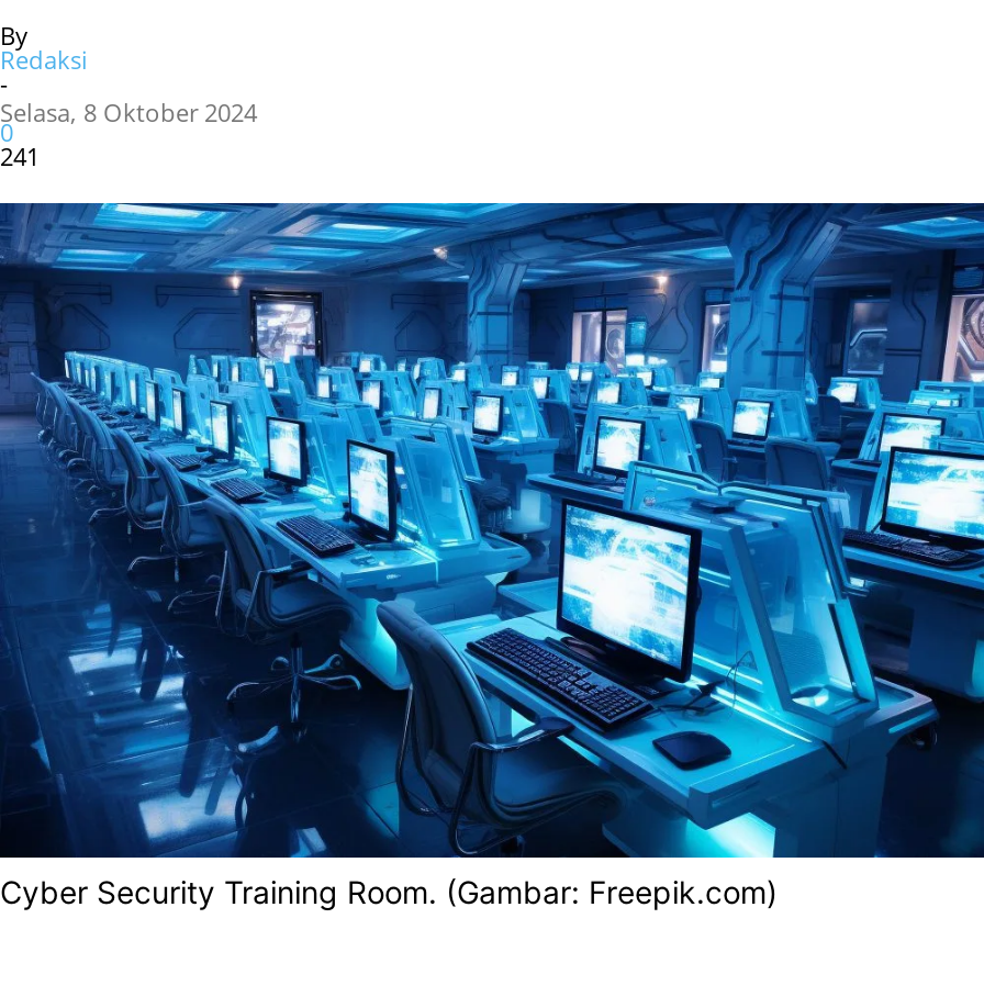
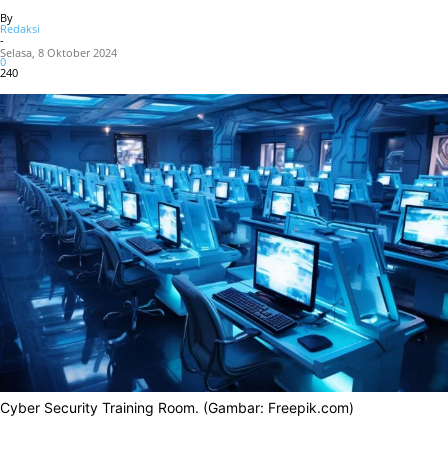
[0,138,40,171] 241 -> [0,64,18,79] 240

